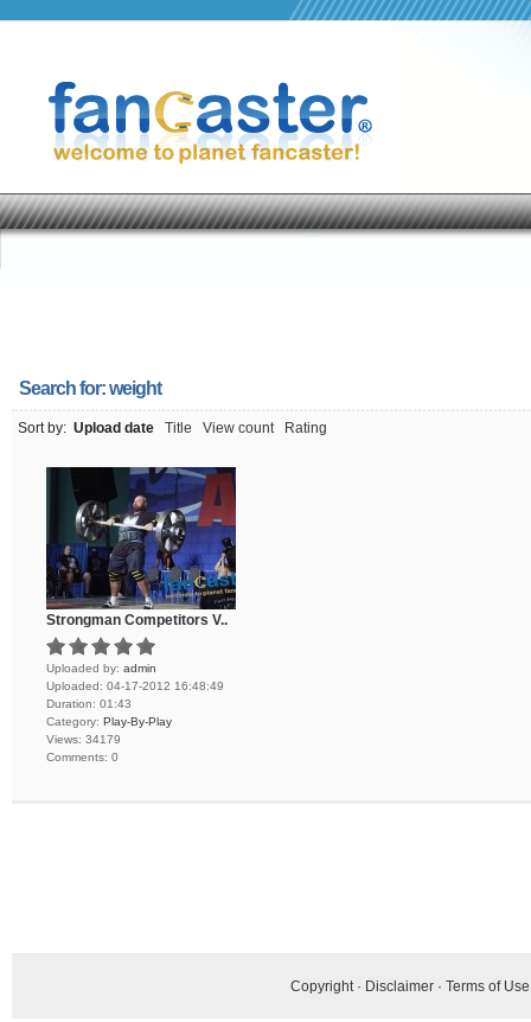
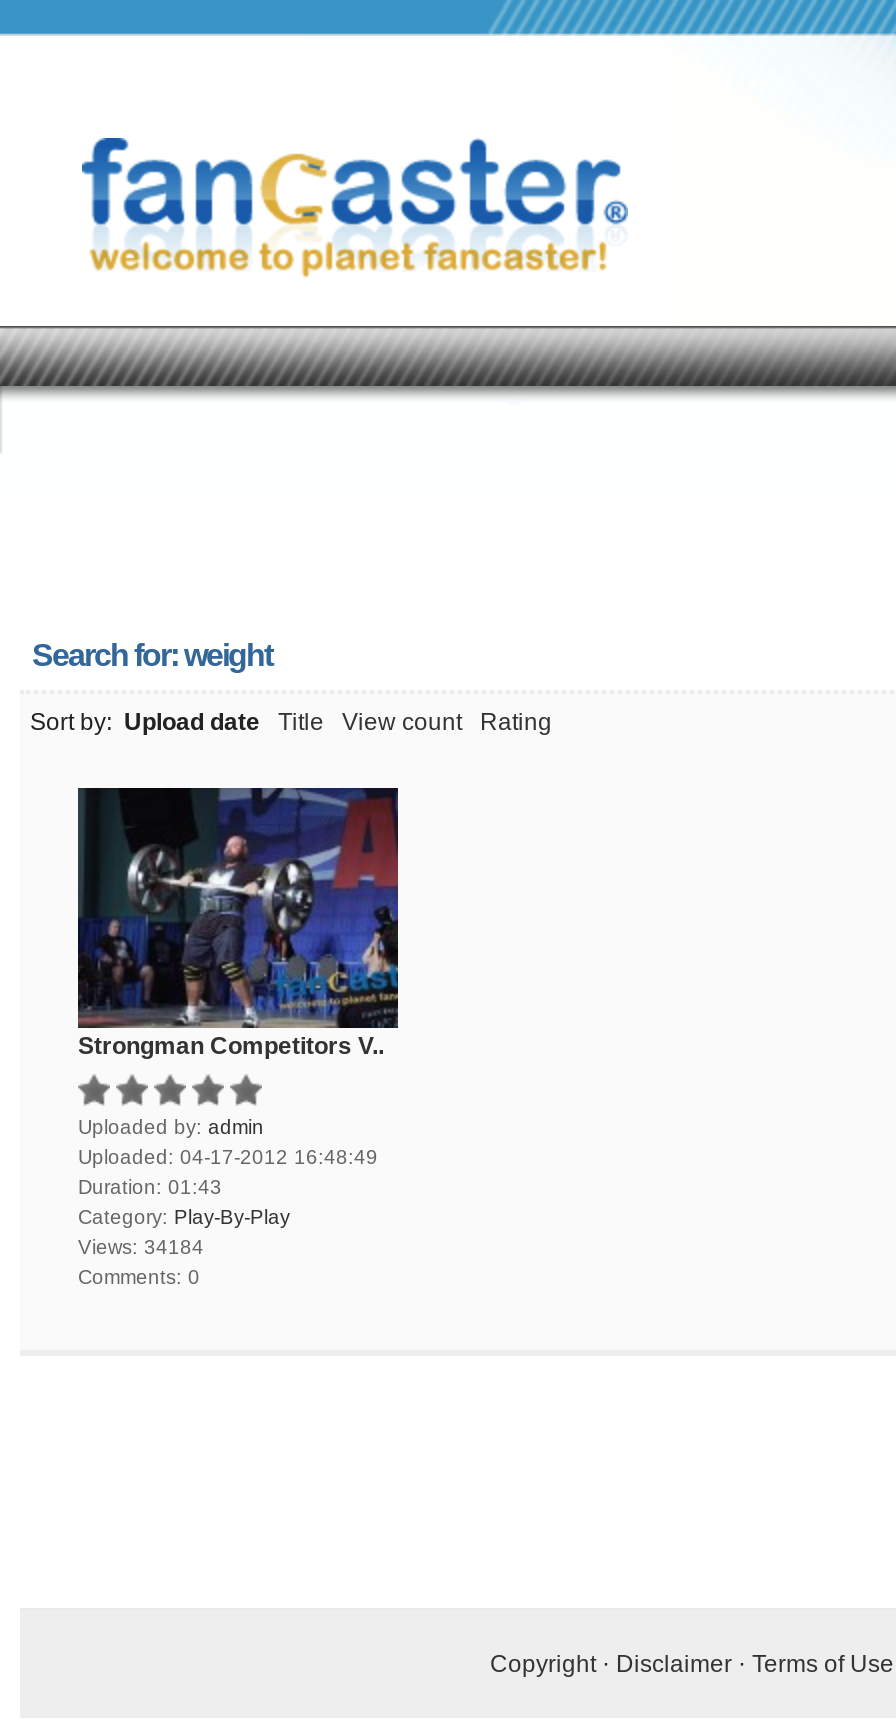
[46,733,121,746] Views: 34179 -> [78,1236,204,1258] Views: 34184

